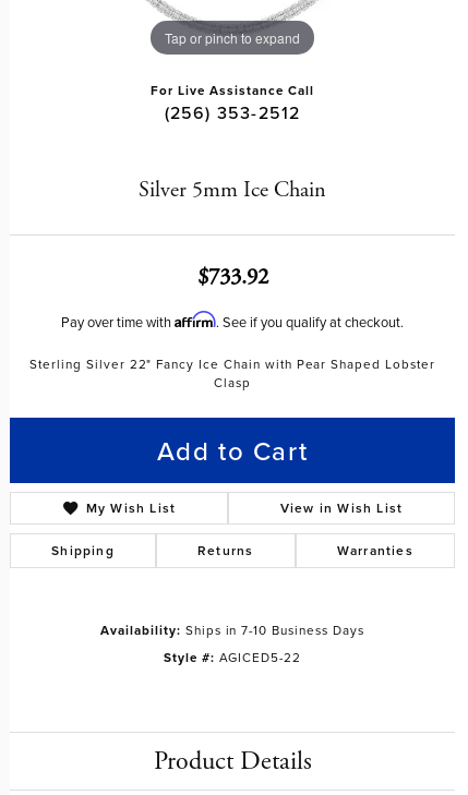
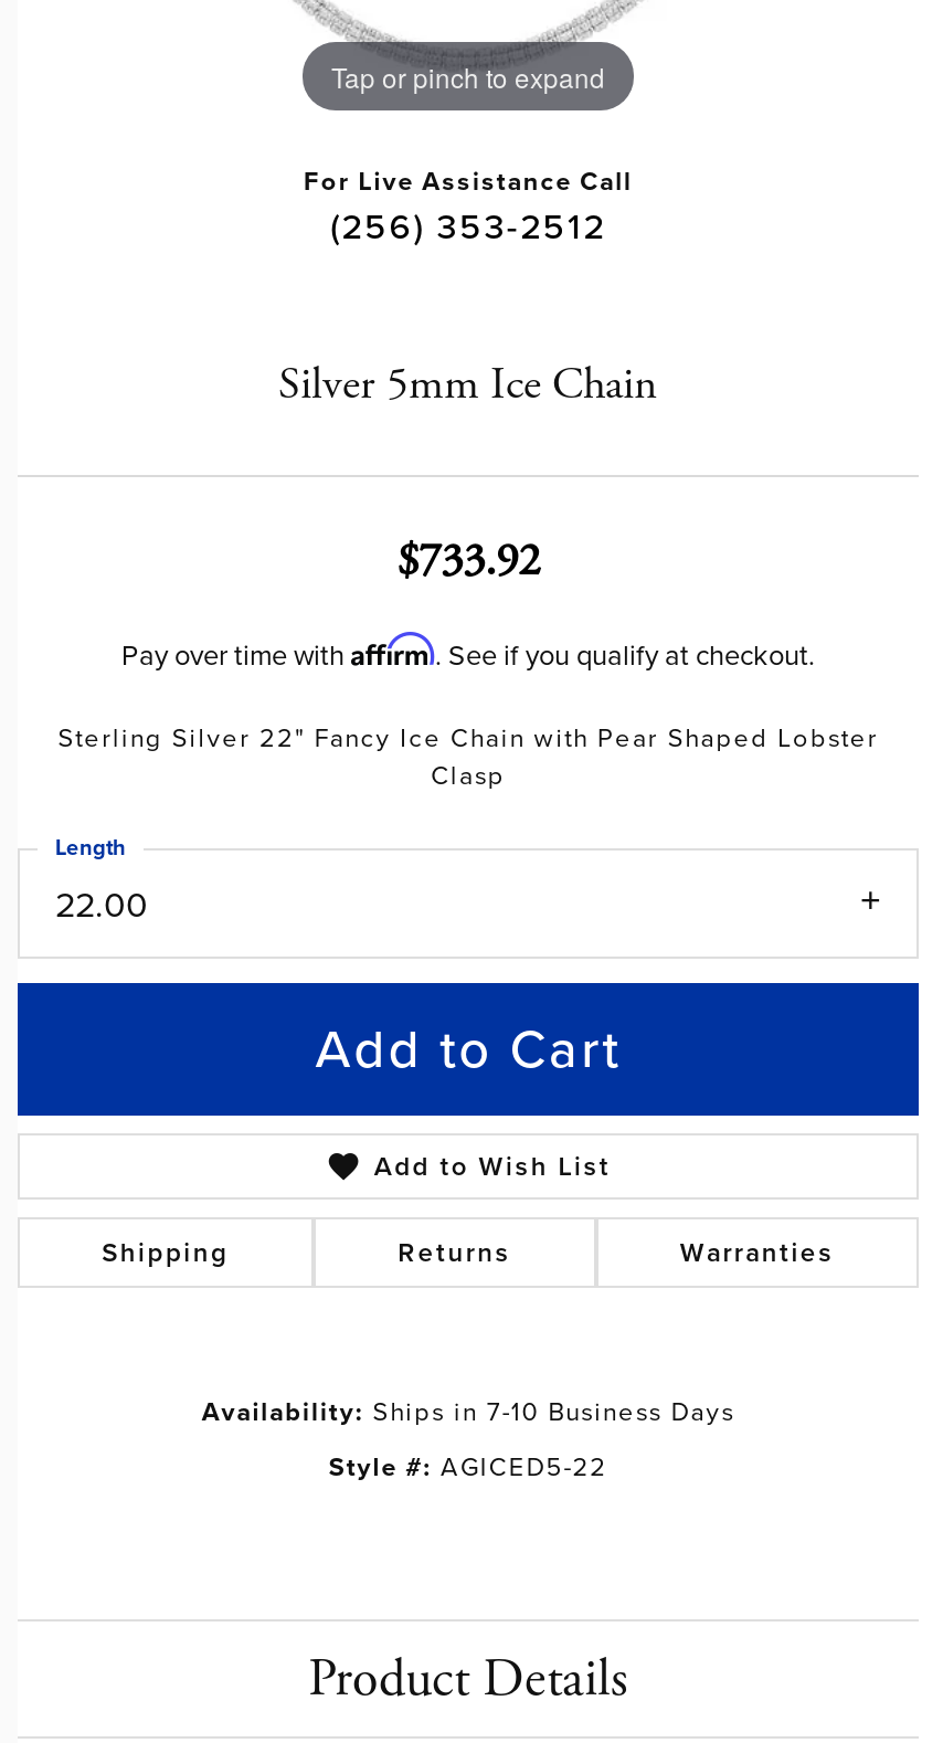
none -> [55,879,148,930] 22.00
none -> [55,831,126,864] Length
[86,498,403,517] My Wish List | View in Wish List -> [374,1145,611,1185] Add to Wish List

